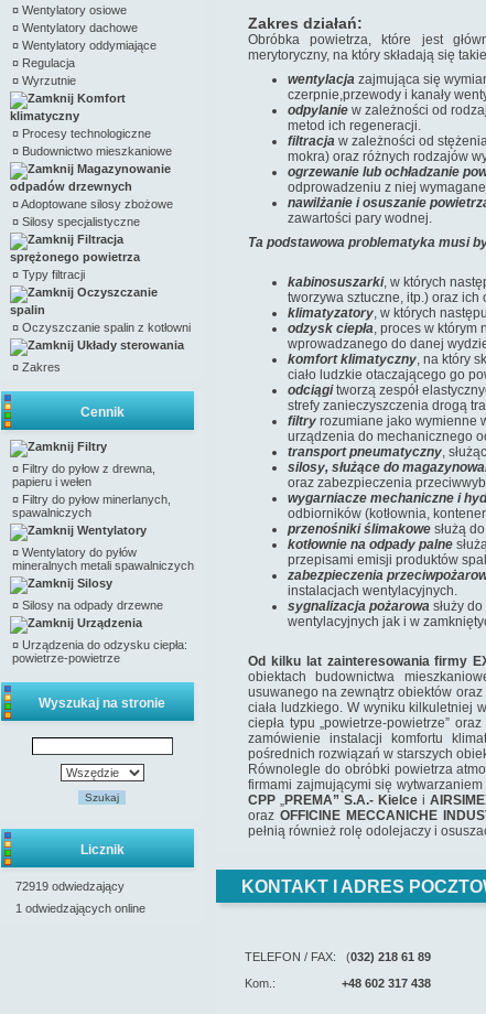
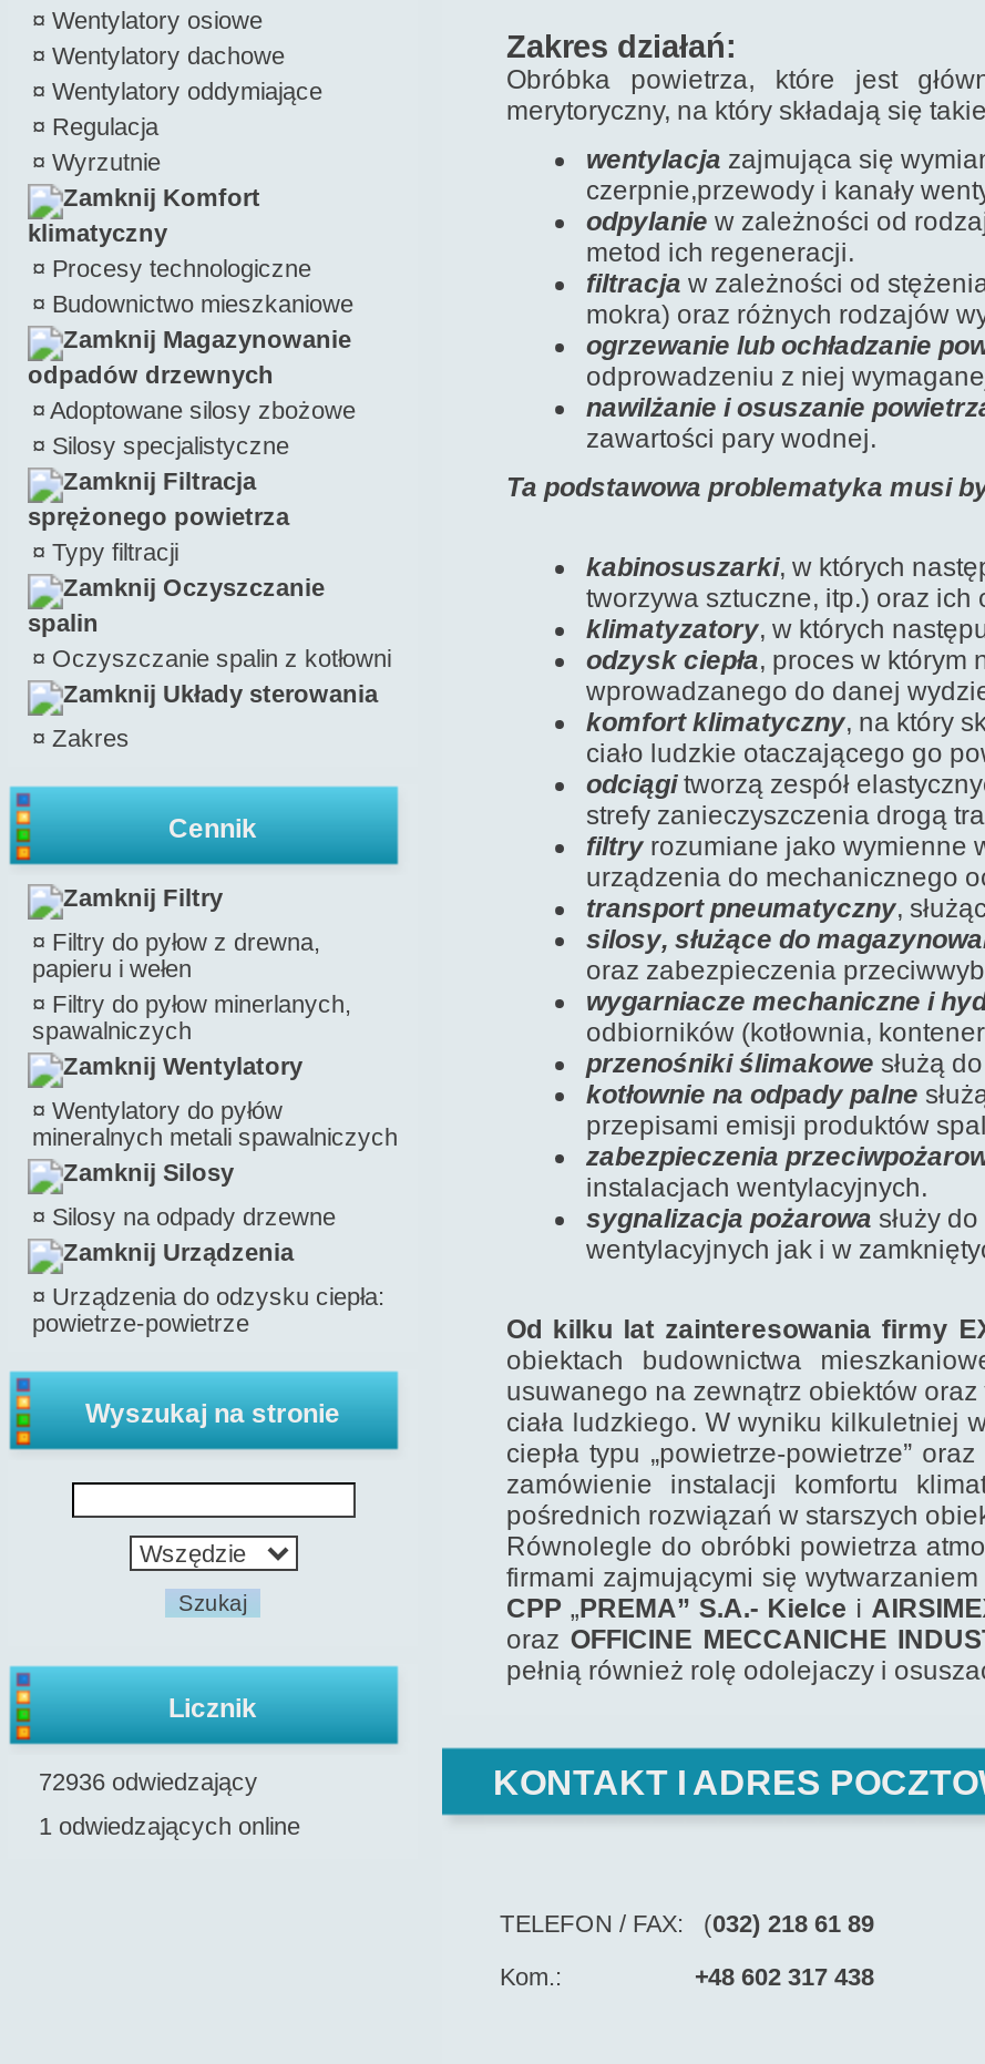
[12,880,125,893] 72919 odwiedzający -> [32,1768,258,1795] 72936 odwiedzający

